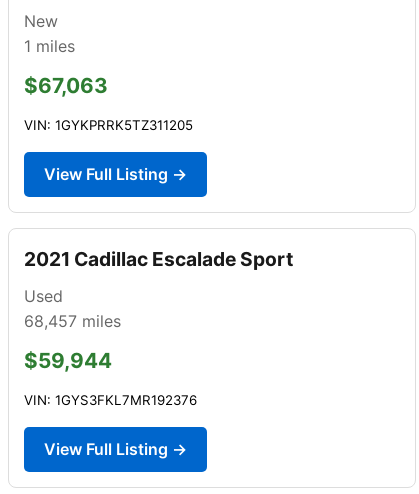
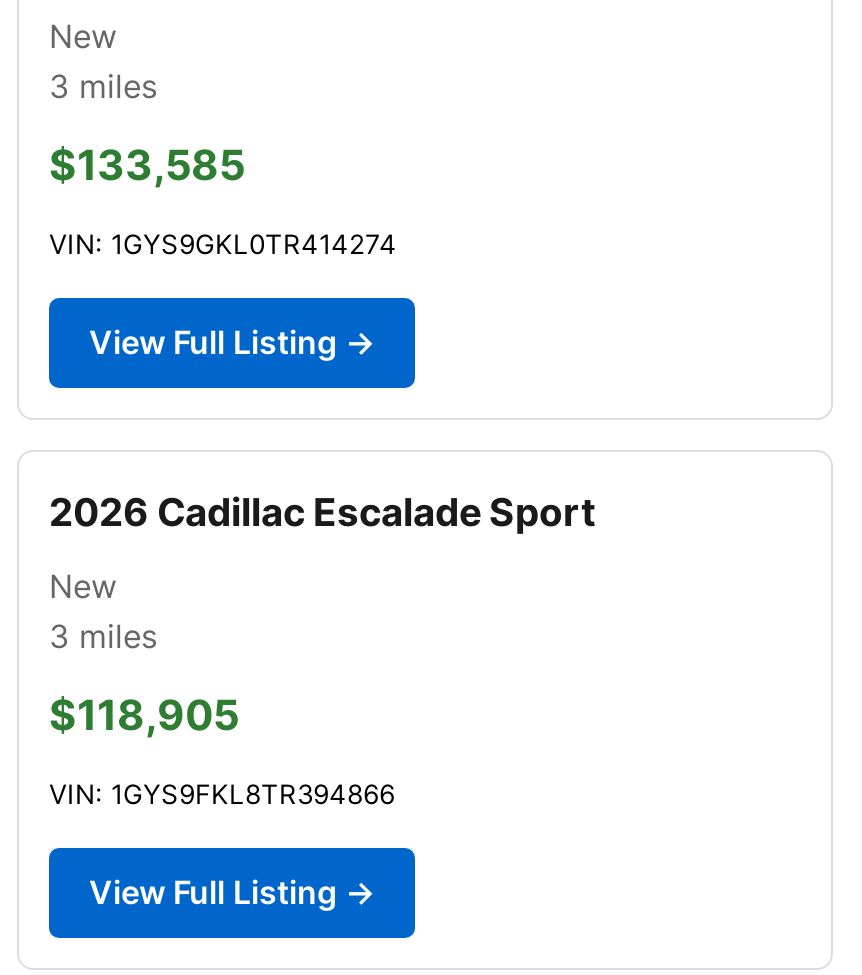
[24,36,75,56] 1 miles -> [49,66,157,106] 3 miles
[24,73,108,98] $67,063 -> [49,140,245,190] $133,585
[24,117,193,133] VIN: 1GYKPRRK5TZ311205 -> [49,228,397,260] VIN: 1GYS9GKL0TR414274
[24,247,293,271] 2021 Cadillac Escalade Sport -> [49,488,595,536] 2026 Cadillac Escalade Sport
[24,286,121,331] Used | 68,457 miles -> [49,566,157,656] New | 3 miles
[24,348,112,373] $59,944 -> [49,690,239,740] $118,905
[24,392,197,408] VIN: 1GYS3FKL7MR192376 -> [49,778,395,810] VIN: 1GYS9FKL8TR394866

